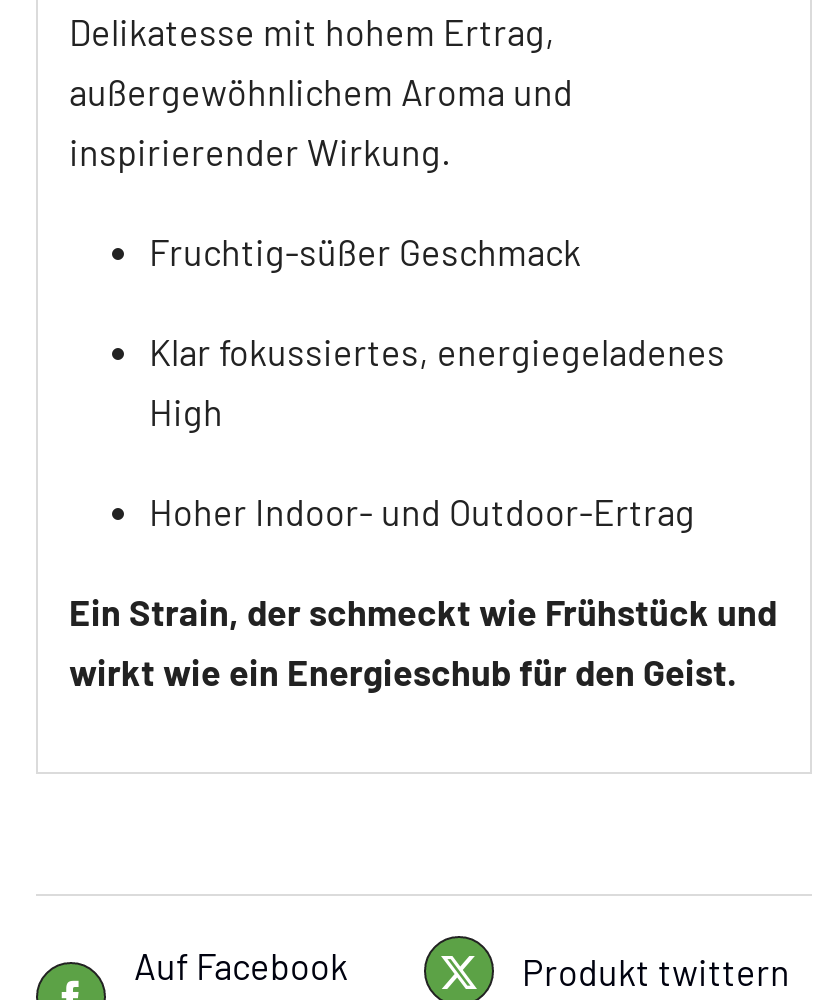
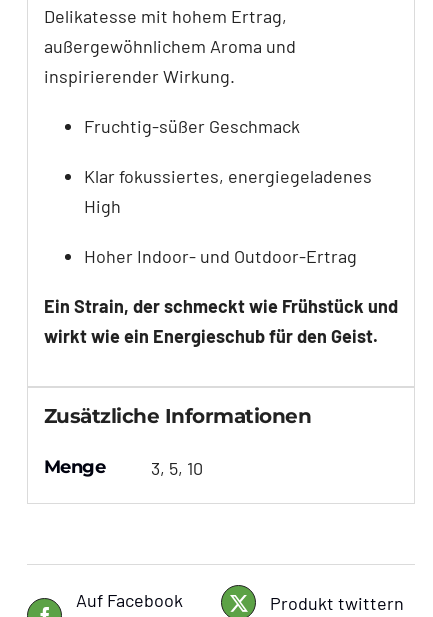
none -> [43,404,311,479] Zusätzliche Informationen | Menge | 3, 5, 10

